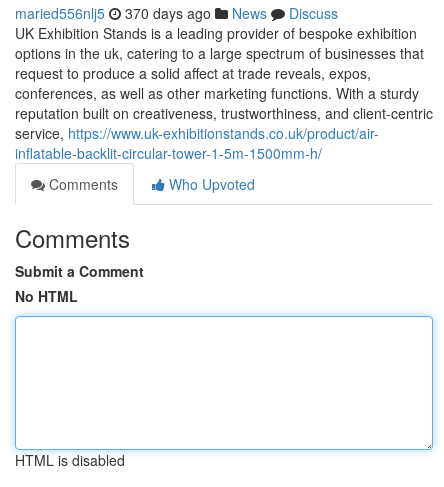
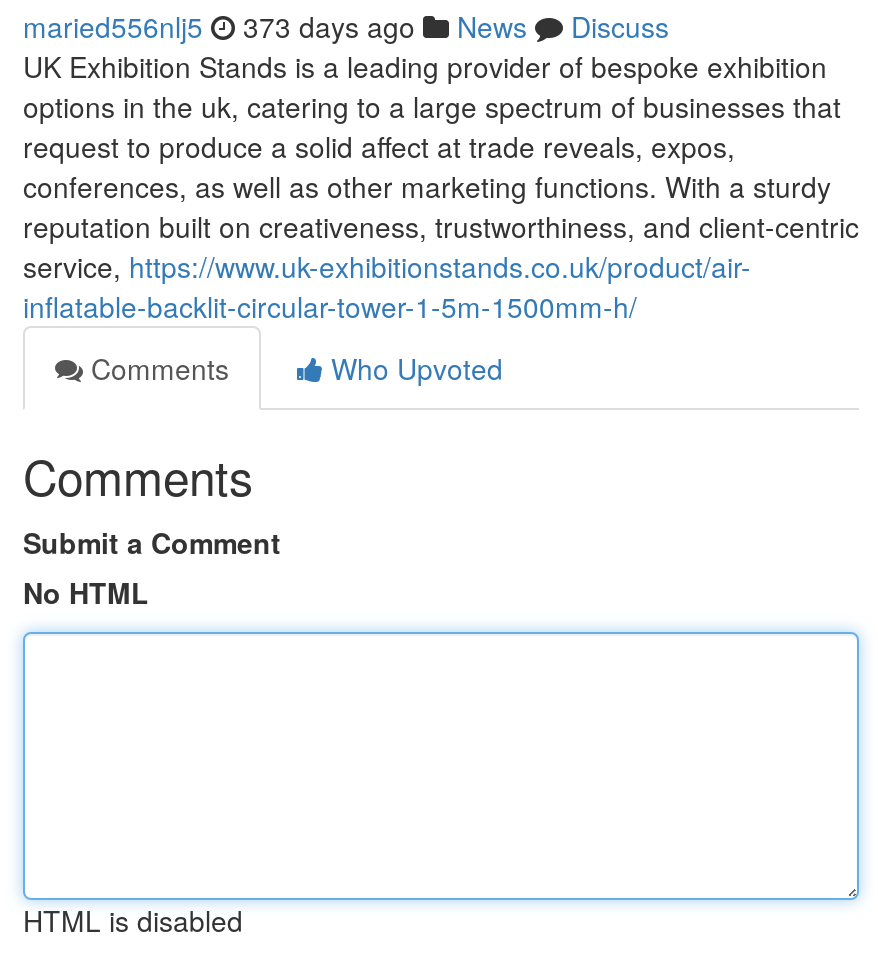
[15,3,338,23] maried556nlj5 370 days ago News Discuss -> [23,6,669,46] maried556nlj5 373 days ago News Discuss

